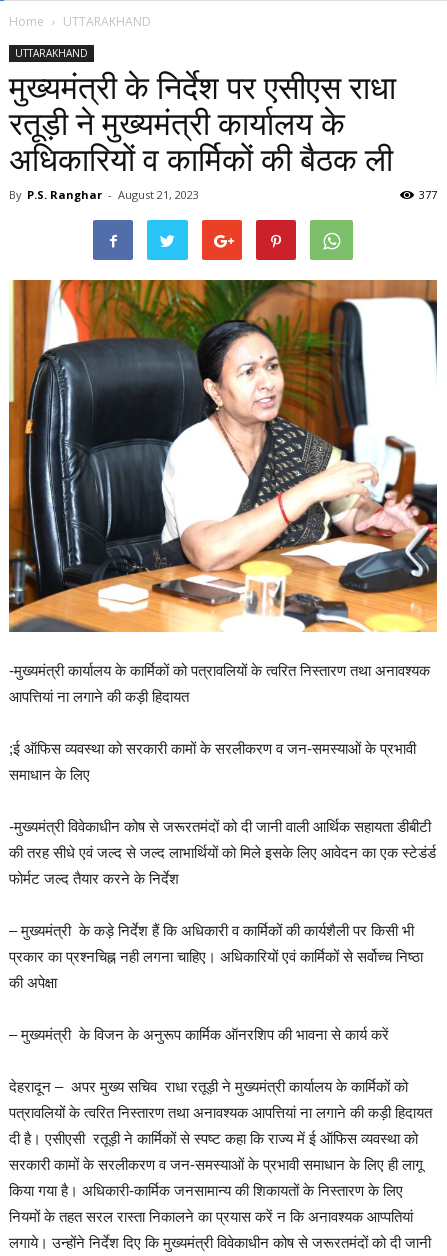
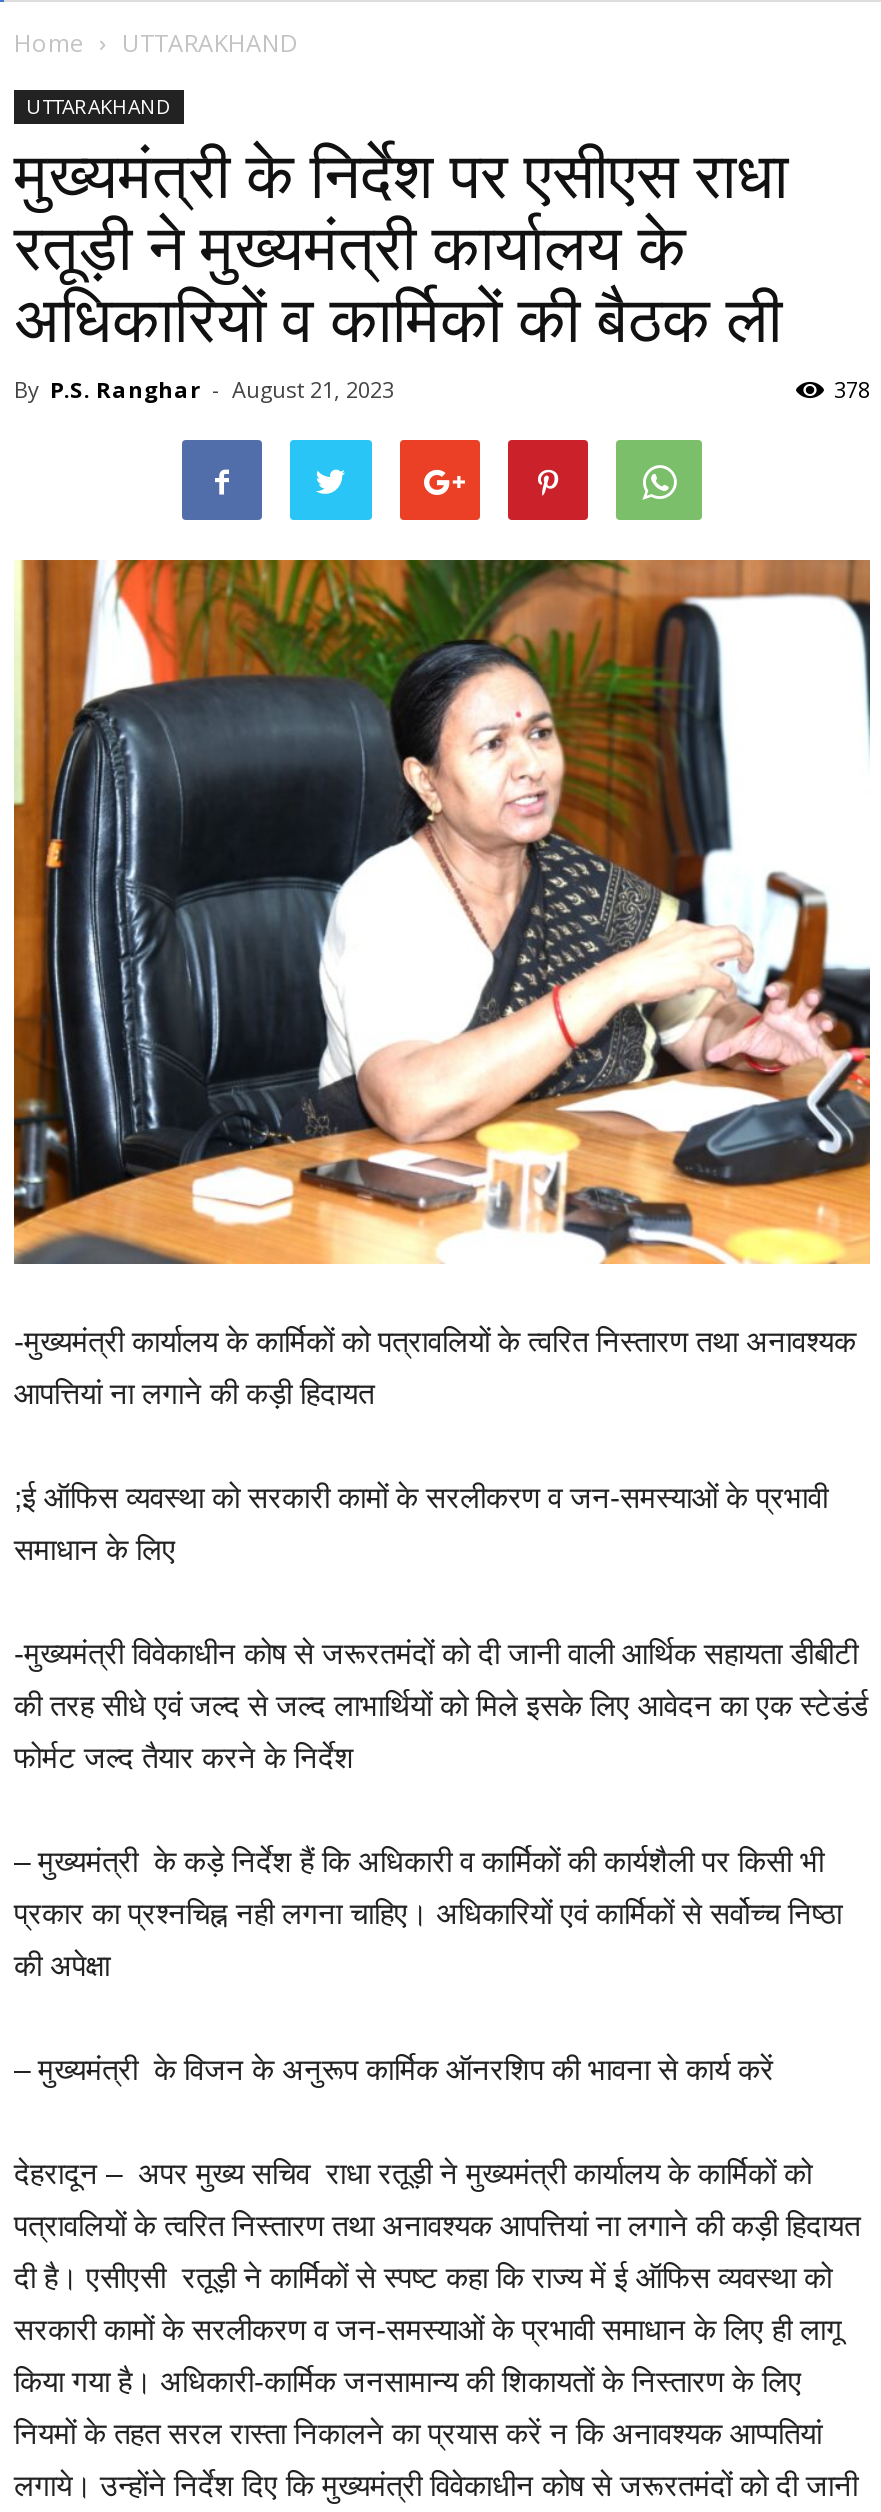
[419,187,437,202] 377 -> [834,374,870,404] 378

